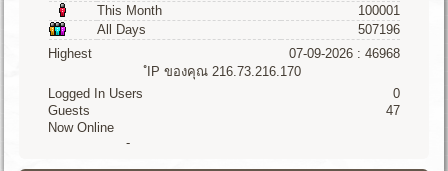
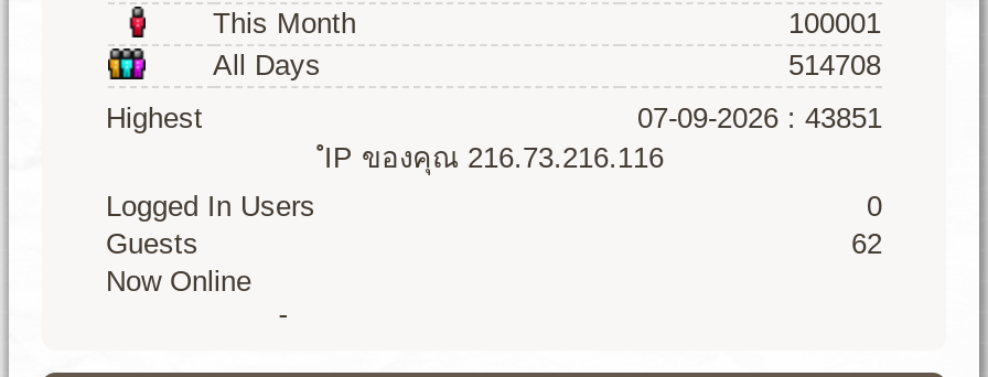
[357,22,399,37] 507196 -> [788,49,881,82] 514708
[289,46,400,61] 07-09-2026 : 46968 -> [637,102,882,135] 07-09-2026 : 43851
[147,64,301,79] ํIP ของคุณ216.73.216.170 -> [324,142,664,175] ํIP ของคุณ216.73.216.116
[386,103,400,118] 47 -> [851,228,882,261] 62

